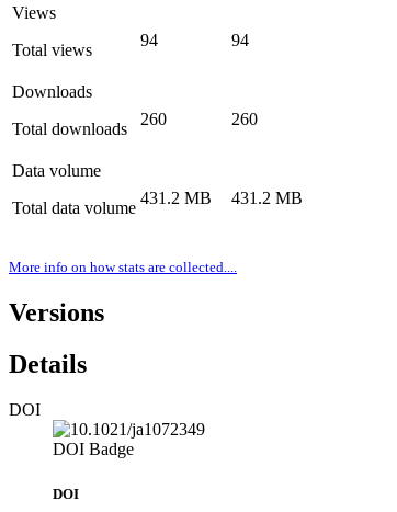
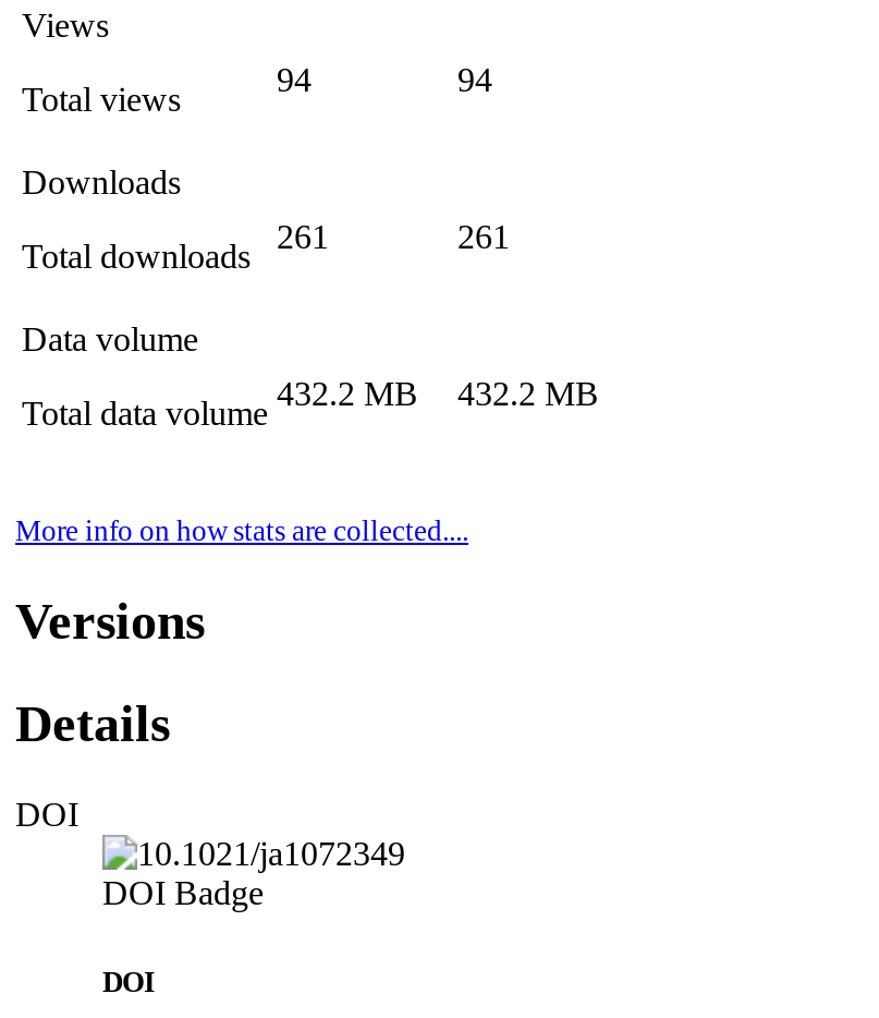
[140,109,167,128] 260 -> [277,217,329,254] 261
[231,109,258,128] 260 -> [457,217,510,254] 261
[140,188,212,207] 431.2 MB -> [277,374,418,411] 432.2 MB
[231,188,303,207] 431.2 MB -> [457,374,599,411] 432.2 MB

